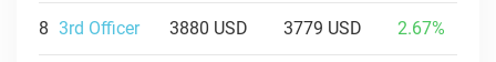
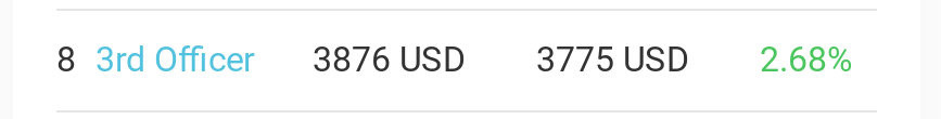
[169,18,248,39] 3880 USD -> [313,39,467,80] 3876 USD
[283,18,362,39] 3779 USD -> [536,39,690,80] 3775 USD
[397,18,445,39] 2.67% -> [760,39,853,80] 2.68%

